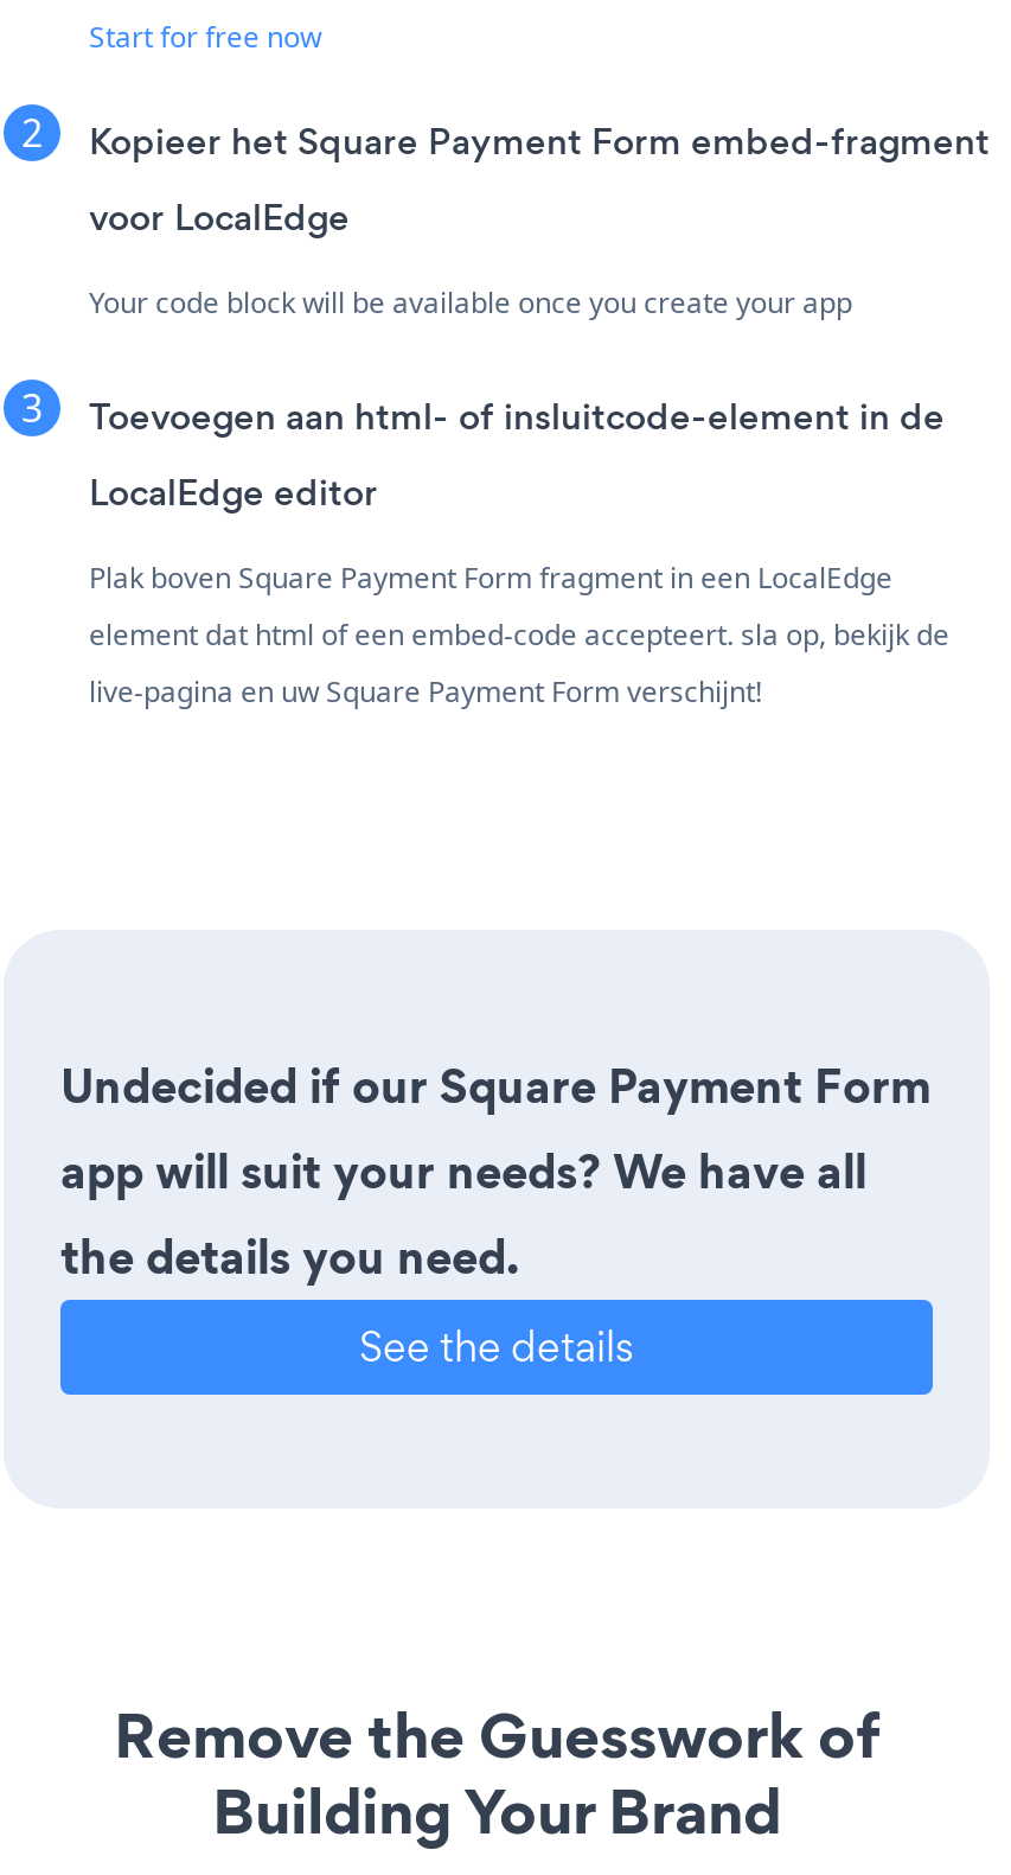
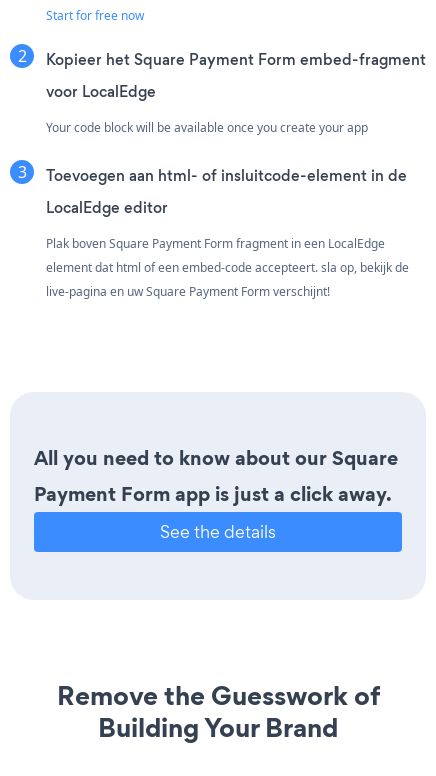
[60,1052,930,1290] Undecided if our Square Payment Form | app will suit your needs? We have all | the details you need. -> [34,444,398,508] All you need to know about our Square | Payment Form app is just a click away.

